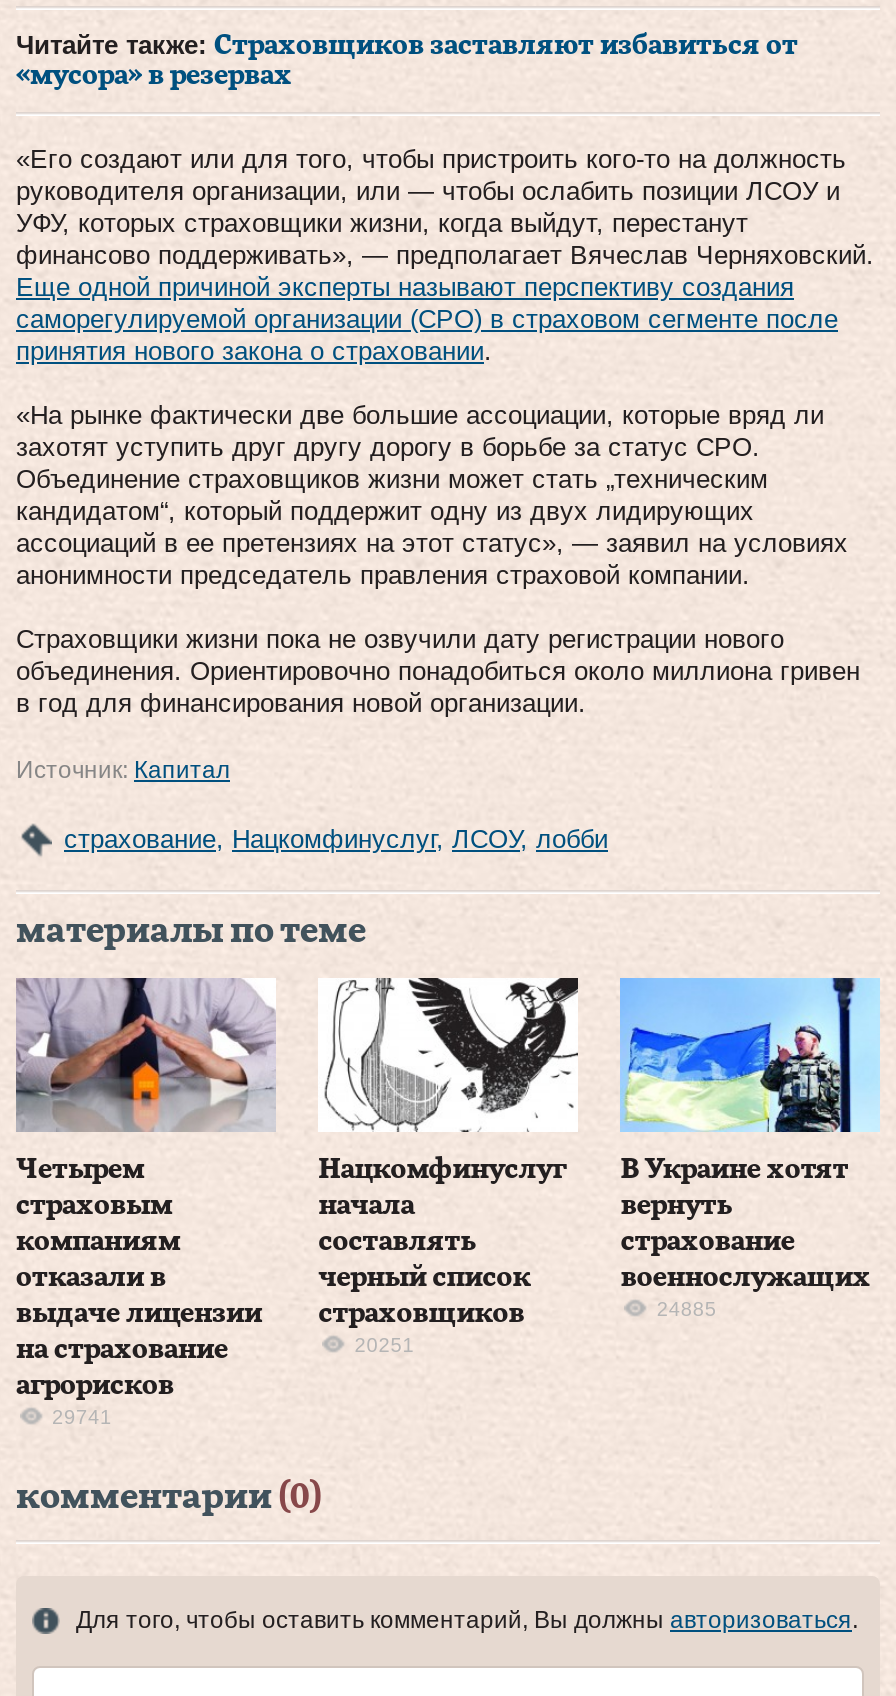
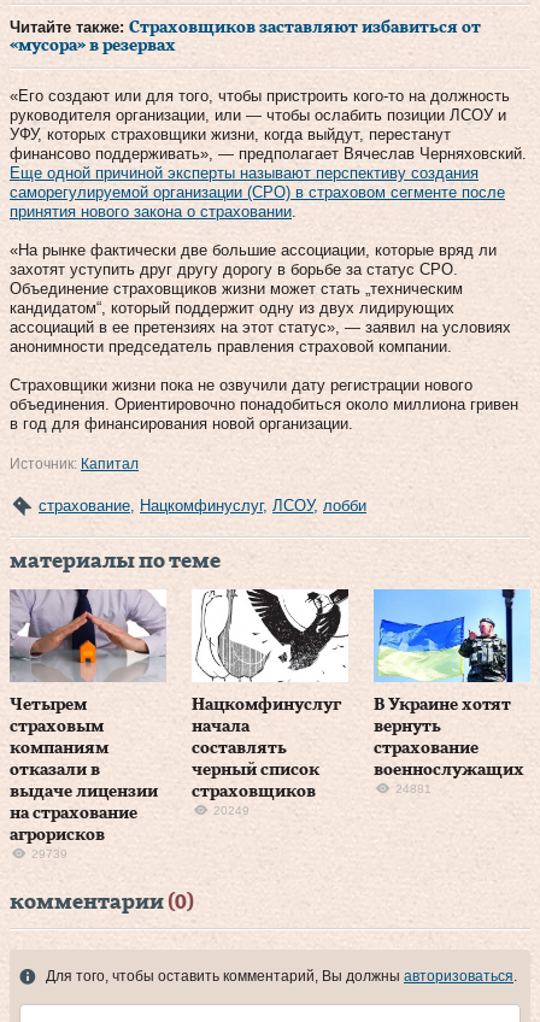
[657,1299,717,1321] 24885 -> [396,783,432,796] 24881
[354,1335,414,1357] 20251 -> [214,804,250,818] 20249
[52,1407,112,1429] 29741 -> [31,848,67,861] 29739

